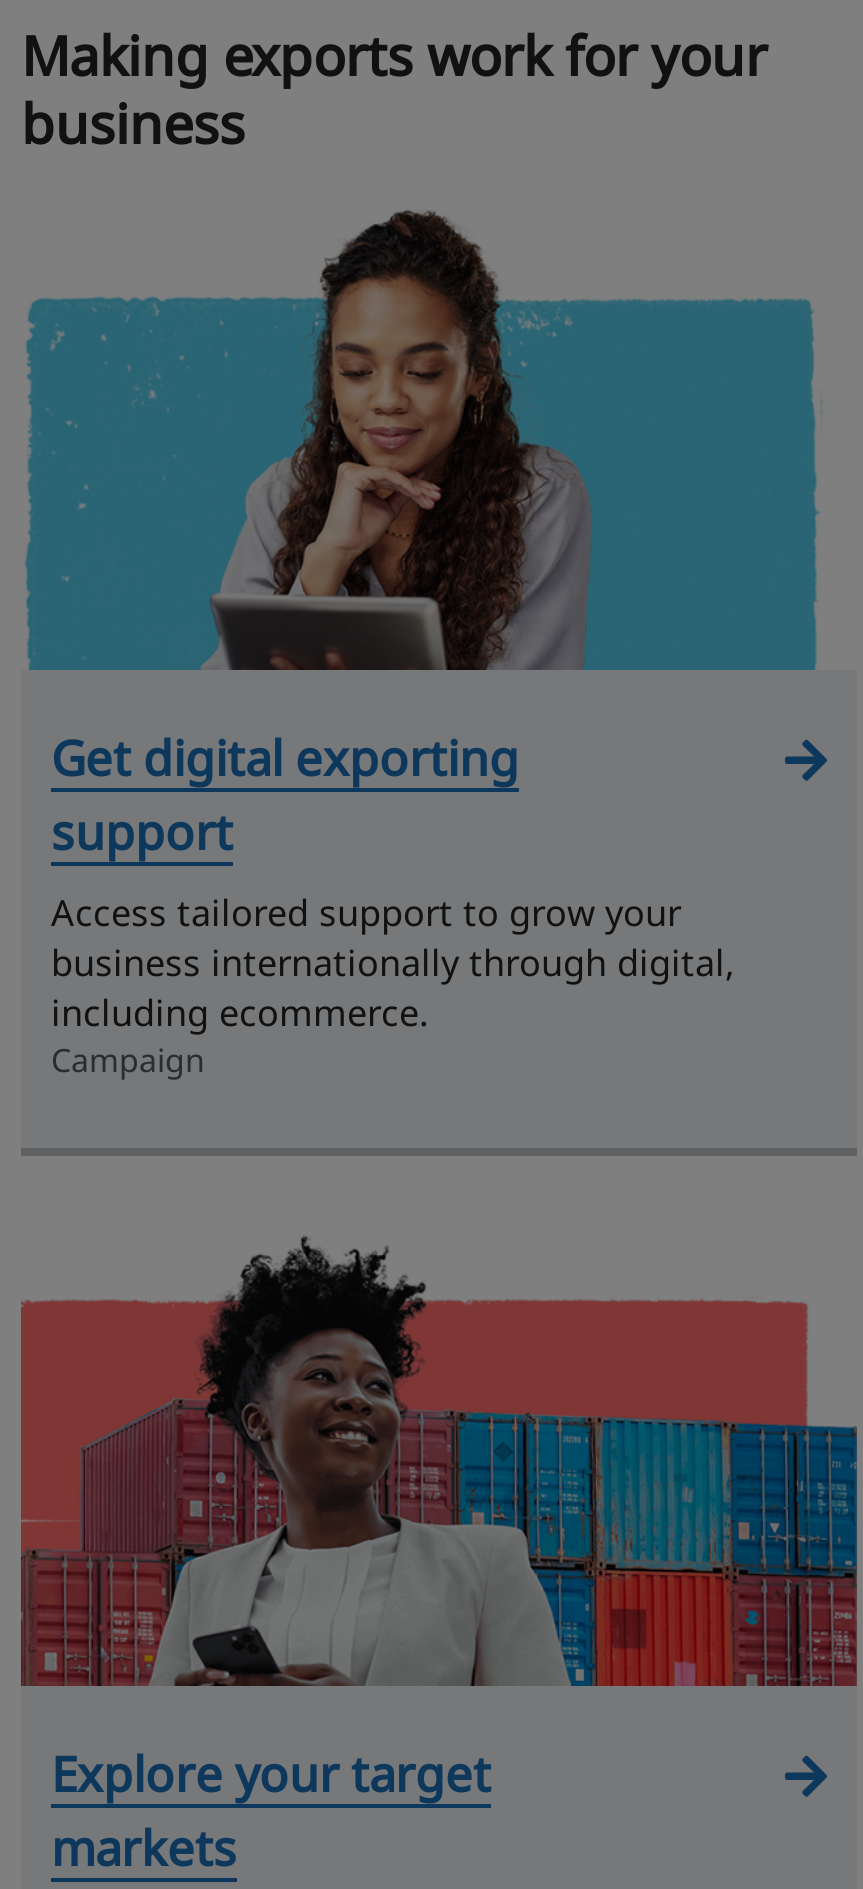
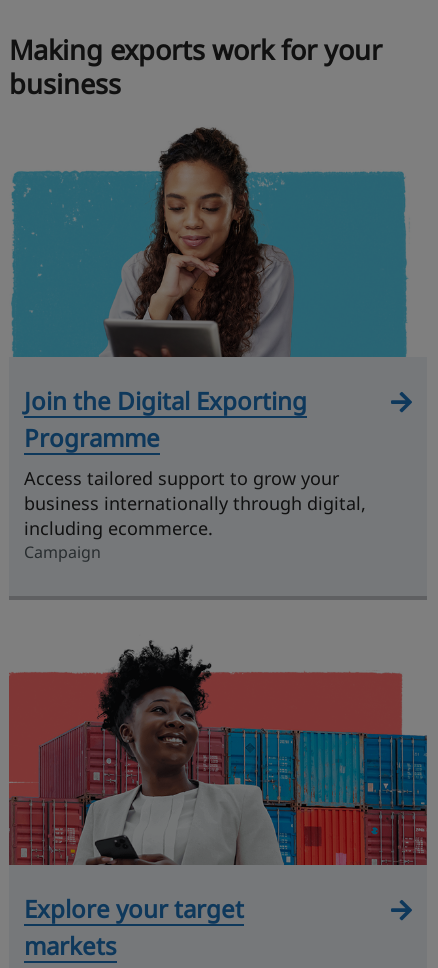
[51,723,519,863] Get digital exporting | support -> [24,383,307,453] Join the Digital Exporting | Programme

